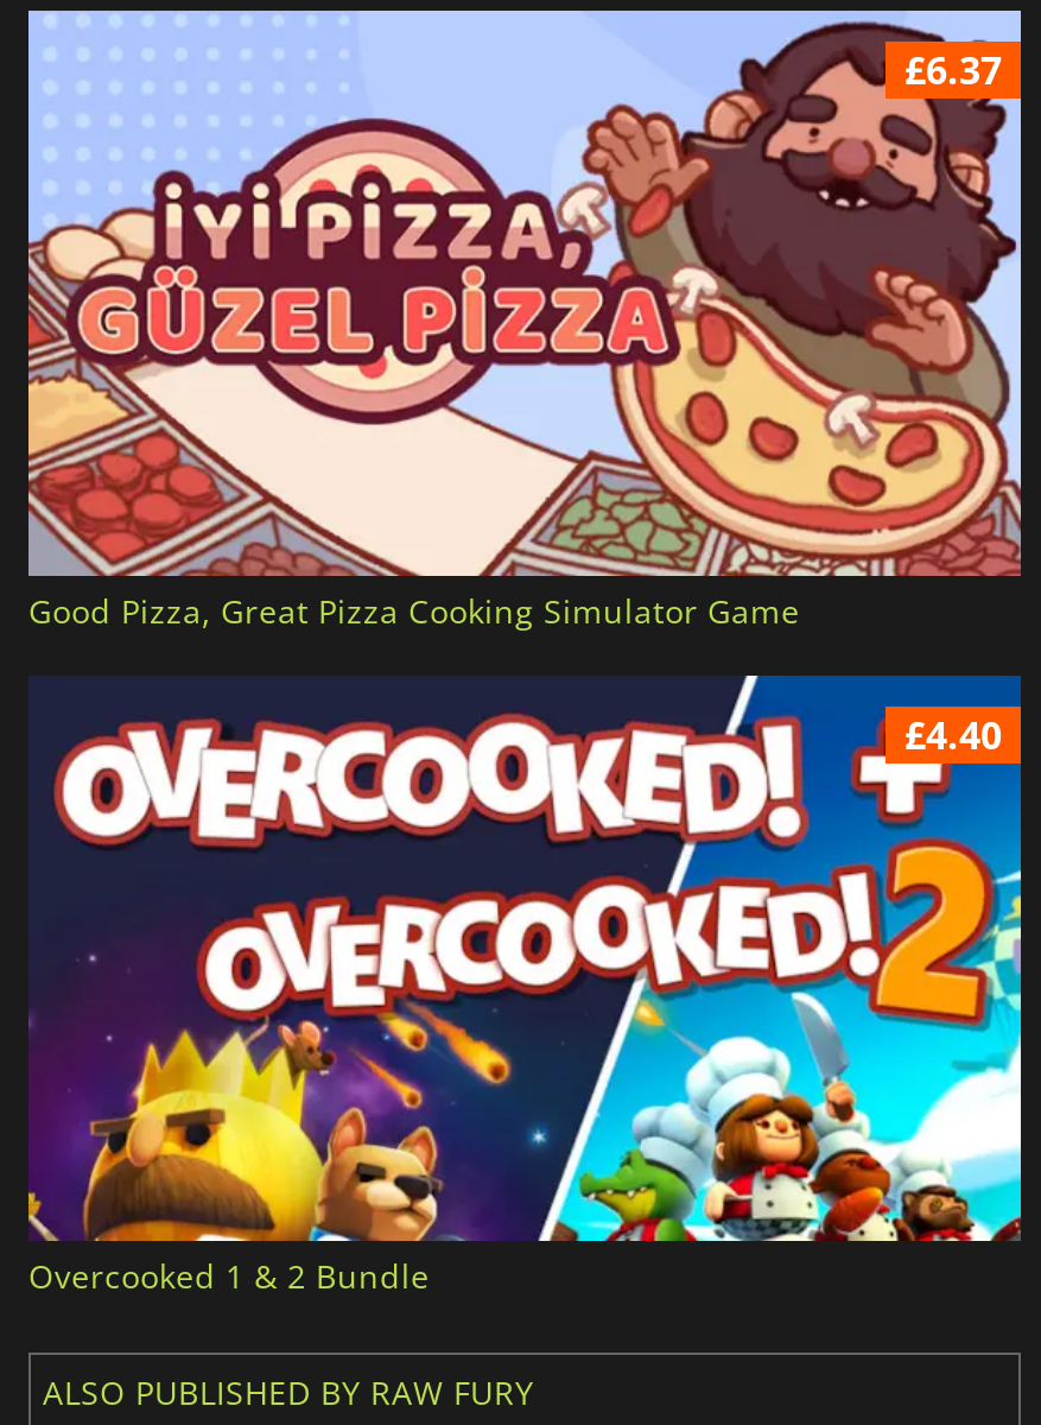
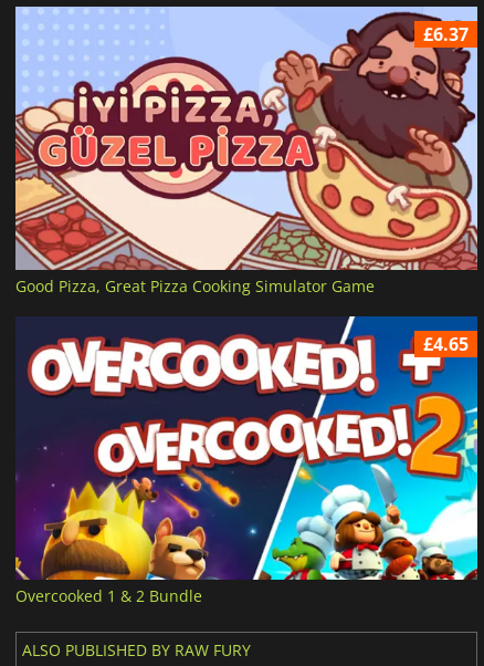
[904,708,1002,761] £4.40 -> [423,332,469,356] £4.65

